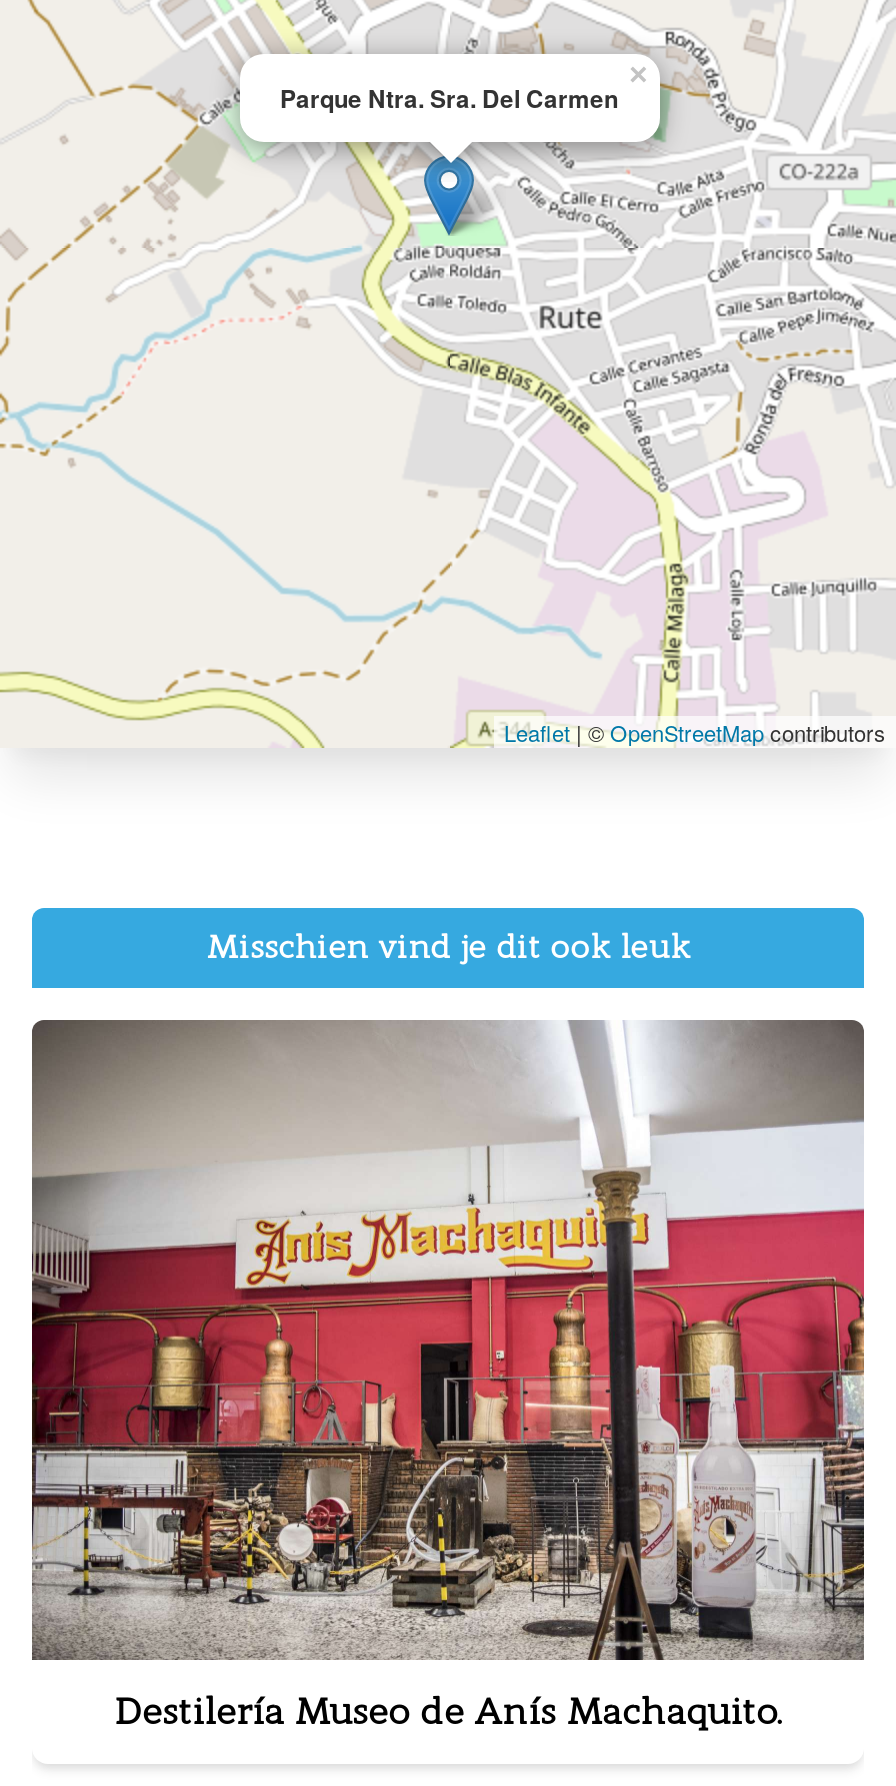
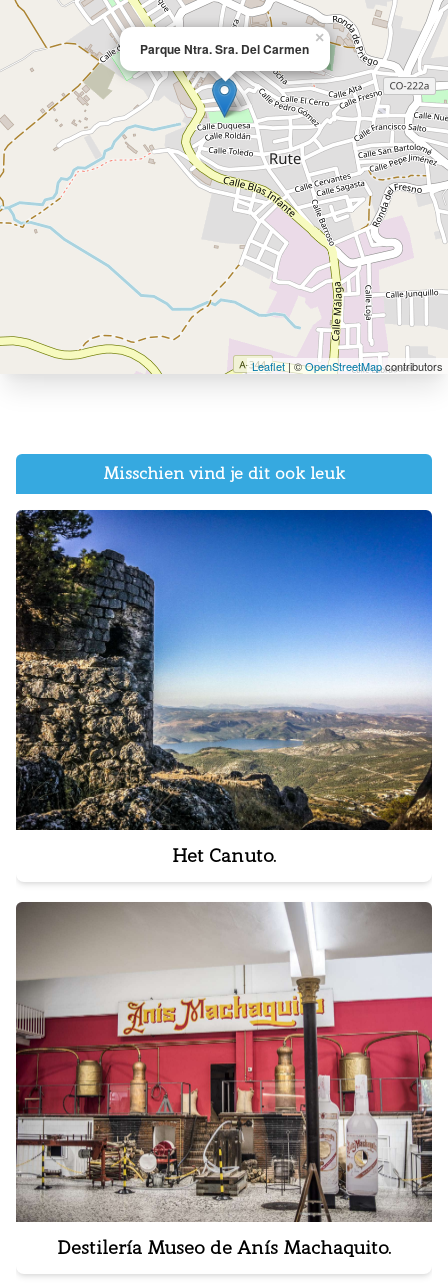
none -> [15,509,433,867] [image] | Het Canuto.

